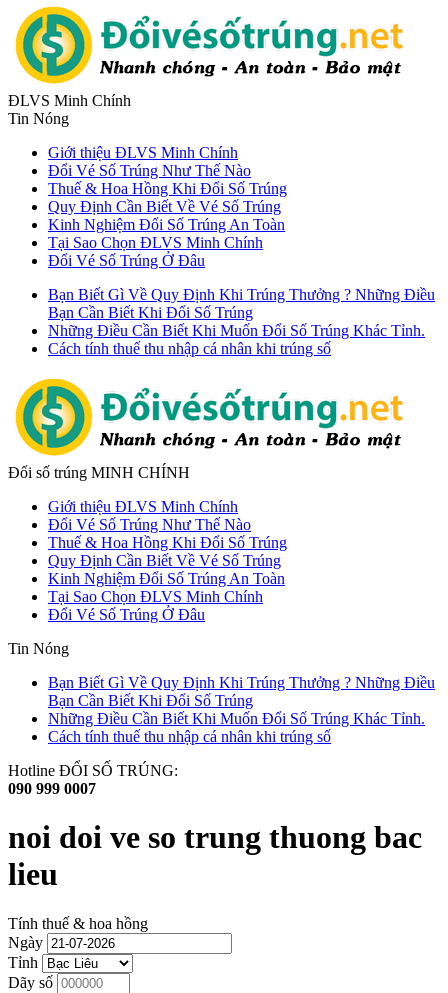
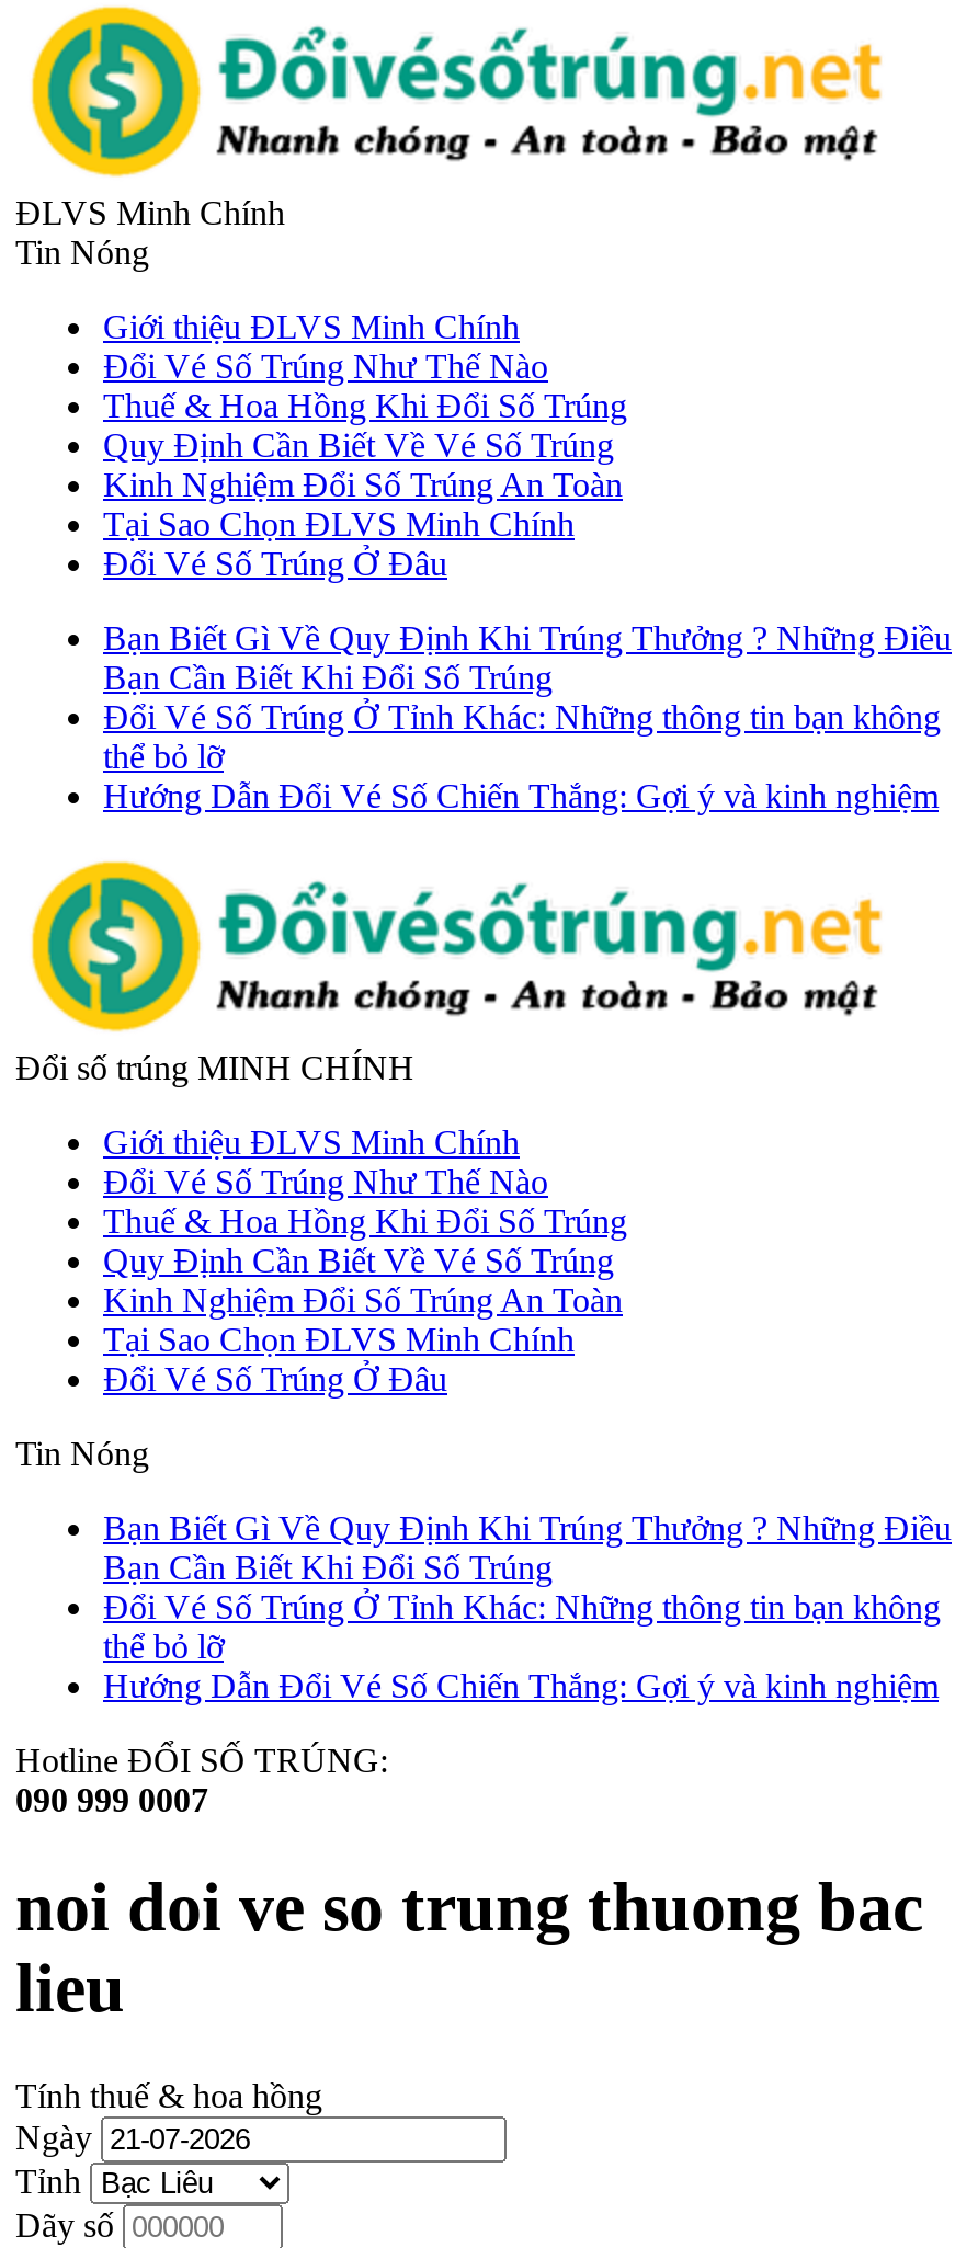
[48,322,425,357] Những Điều Cần Biết Khi Muốn Đổi Số Trúng Khác Tỉnh. | Cách tính thuế thu nhập cá nhân khi trúng số -> [103,698,941,814] Đổi Vé Số Trúng Ở Tỉnh Khác: Những thông tin bạn không | thể bỏ lỡ | Hướng Dẫn Đổi Vé Số Chiến Thắng: Gợi ý và kinh nghiệm
[48,710,425,745] Những Điều Cần Biết Khi Muốn Đổi Số Trúng Khác Tỉnh. | Cách tính thuế thu nhập cá nhân khi trúng số -> [103,1588,941,1704] Đổi Vé Số Trúng Ở Tỉnh Khác: Những thông tin bạn không | thể bỏ lỡ | Hướng Dẫn Đổi Vé Số Chiến Thắng: Gợi ý và kinh nghiệm

